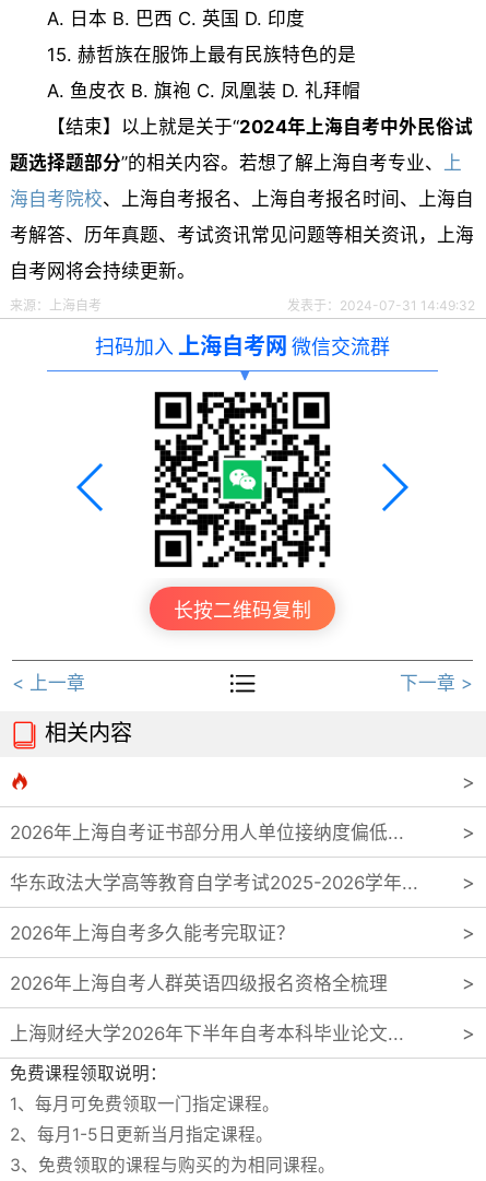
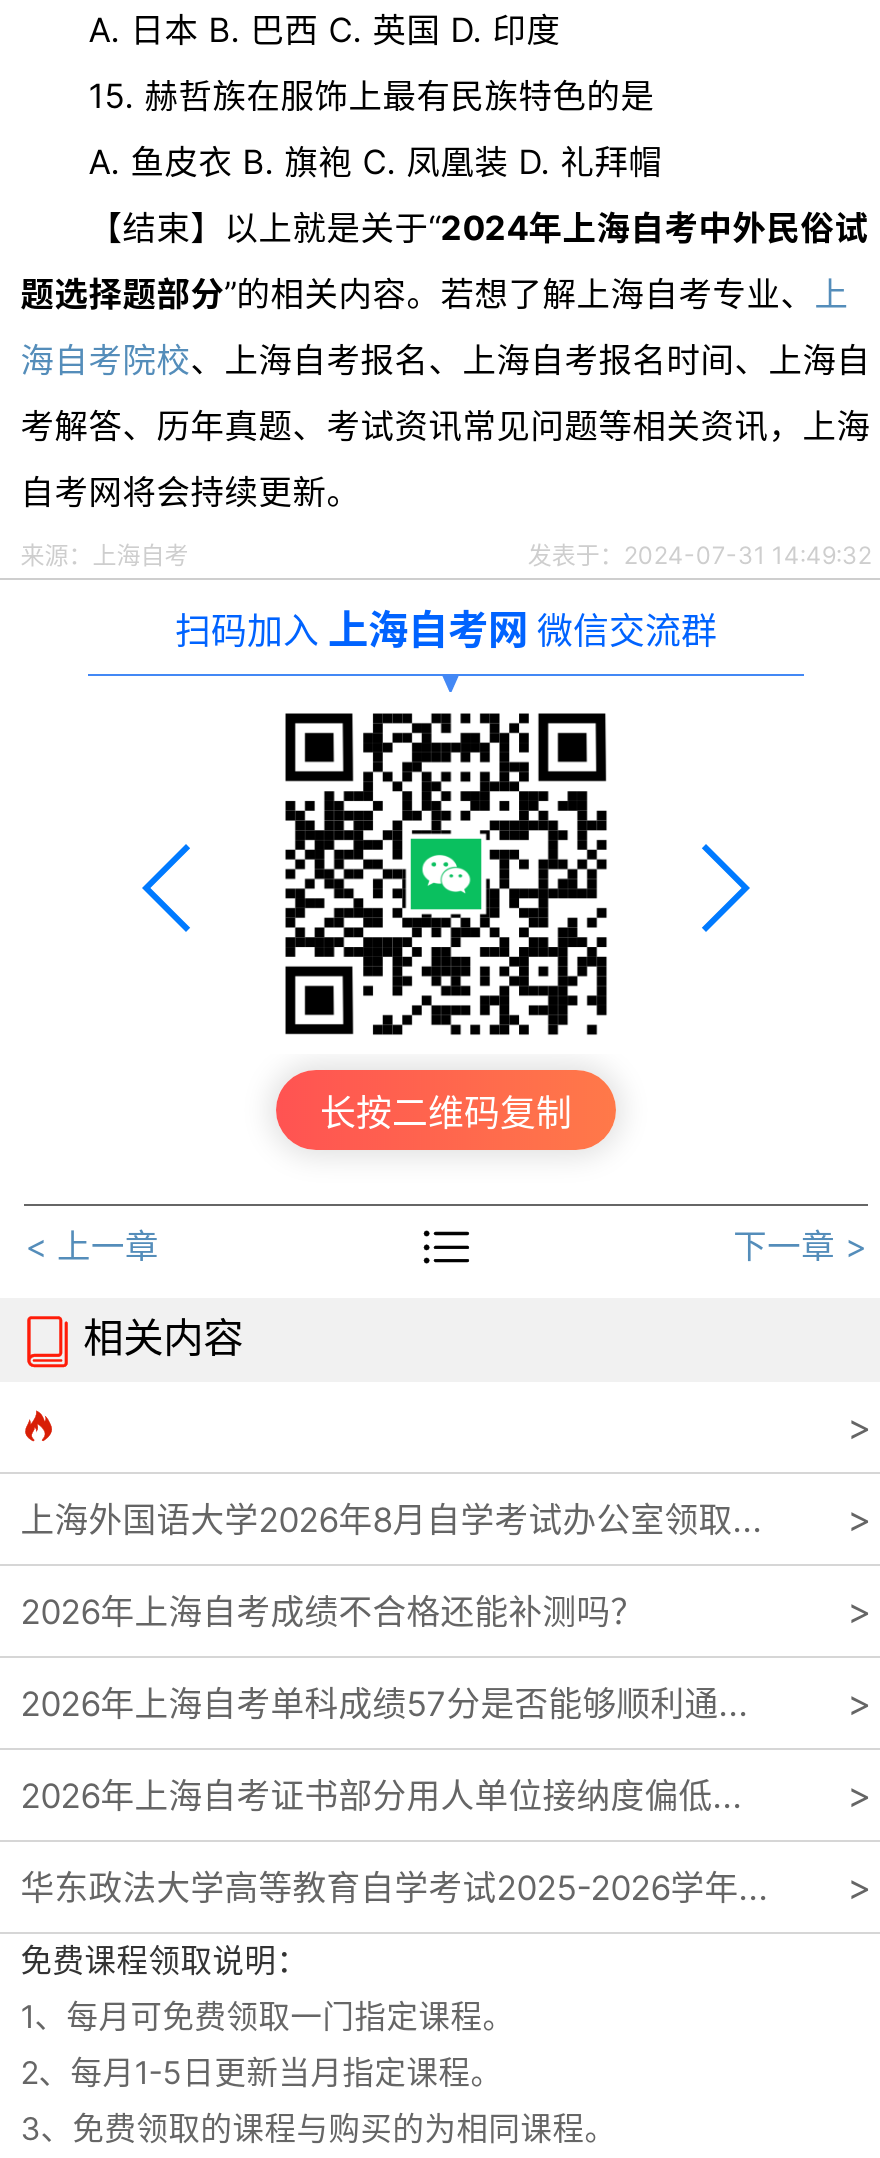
none -> [20,1500,762,1724] 上海外国语大学2026年8月自学考试办公室领取... | 2026年上海自考成绩不合格还能补测吗？ | 2026年上海自考单科成绩57分是否能够顺利通...
moved [10,821,419,894] -> [20,1776,768,1908]: 2026年上海自考证书部分用人单位接纳度偏低... | 华东政法大学高等教育自学考试2025-2026学年...
[10,922,404,1044] 2026年上海自考多久能考完取证？ | 2026年上海自考人群英语四级报名资格全梳理 | 上海财经大学2026年下半年自考本科毕业论文... -> none

